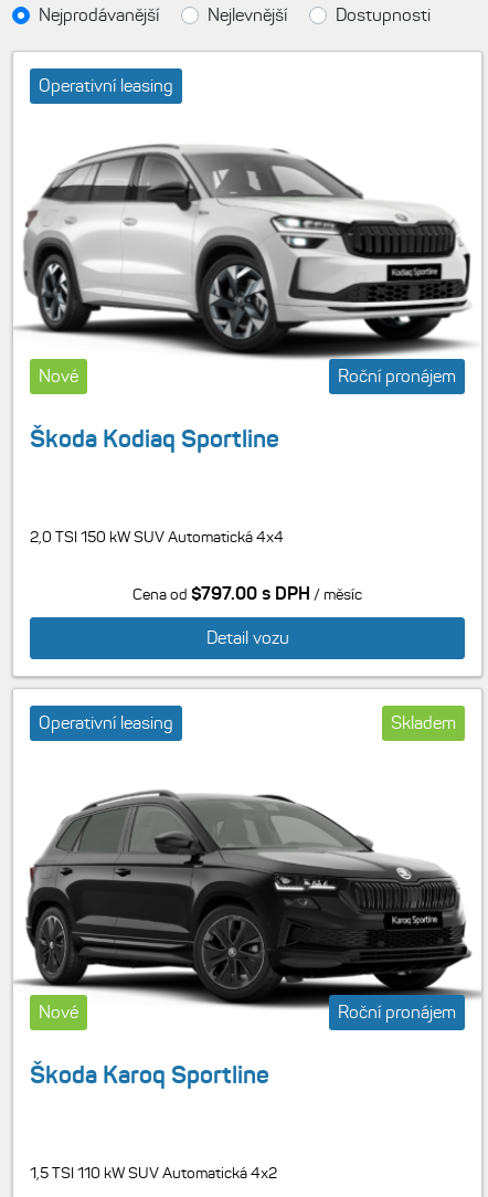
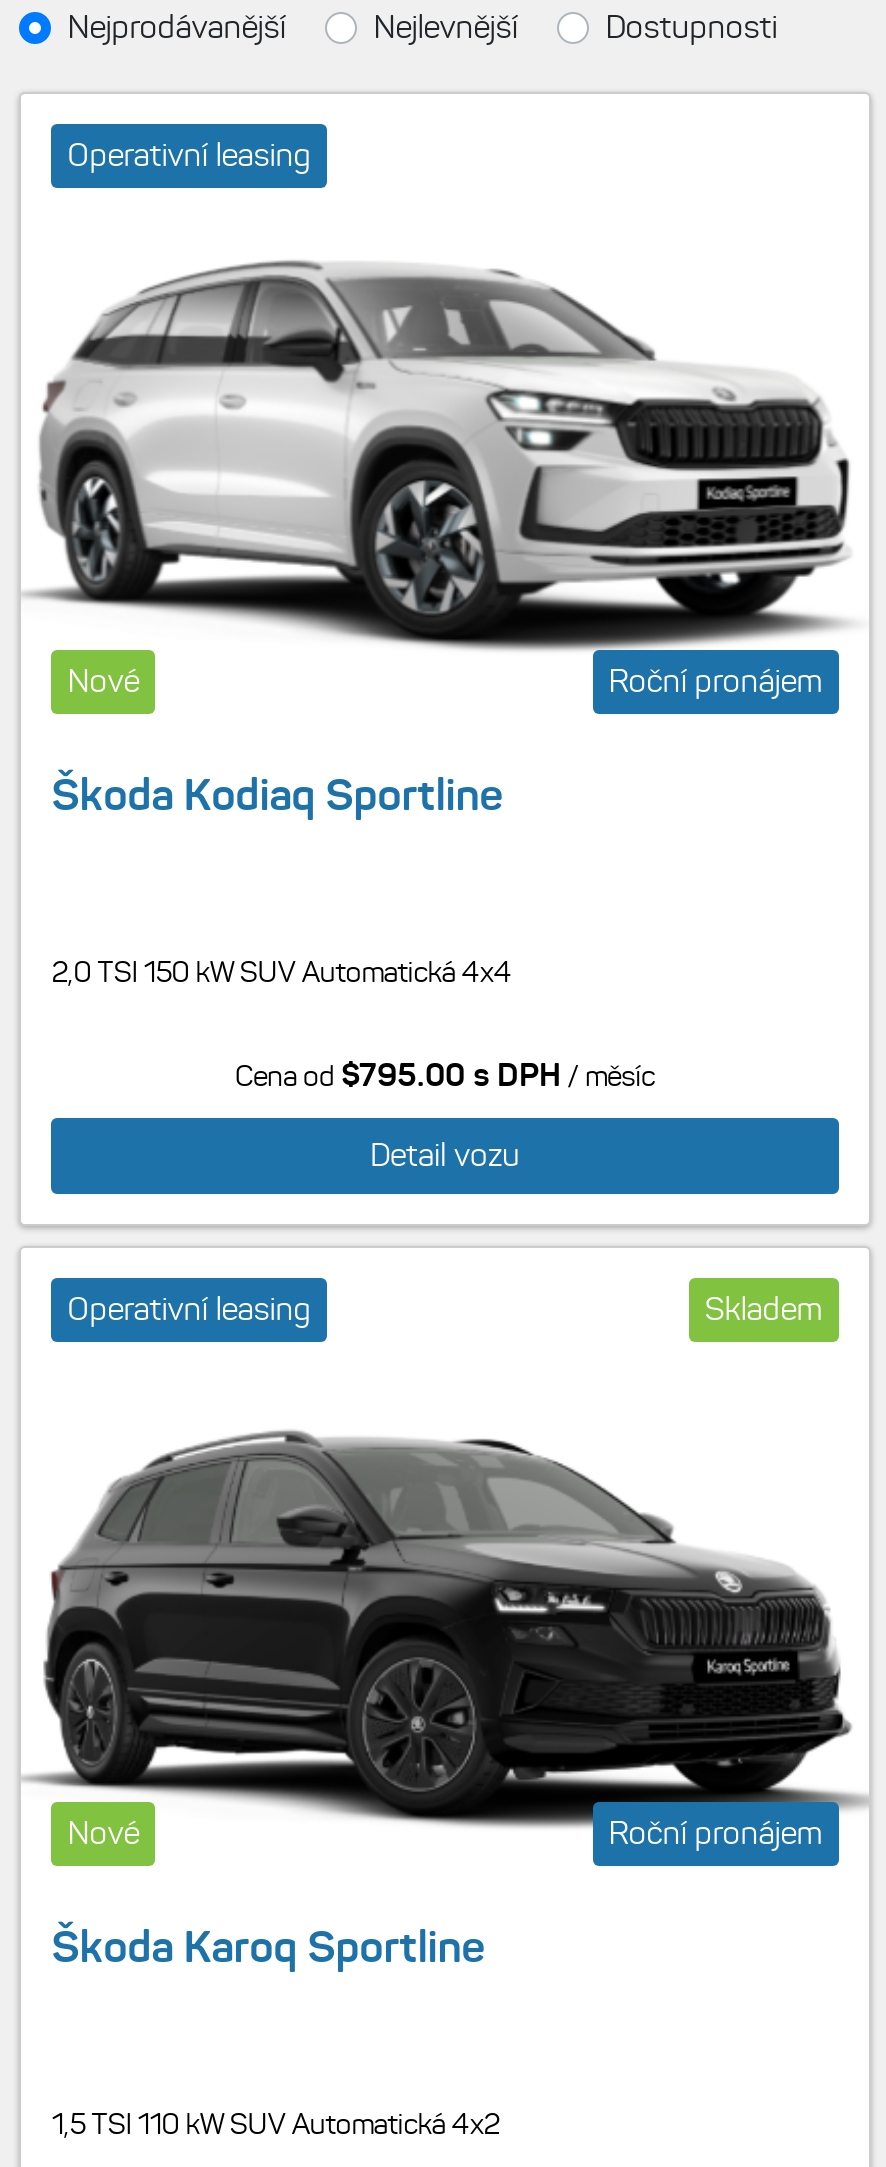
[132,582,362,604] Cena od $797.00 s DPH / měsíc -> [235,1053,655,1093] Cena od $795.00 s DPH / měsíc

